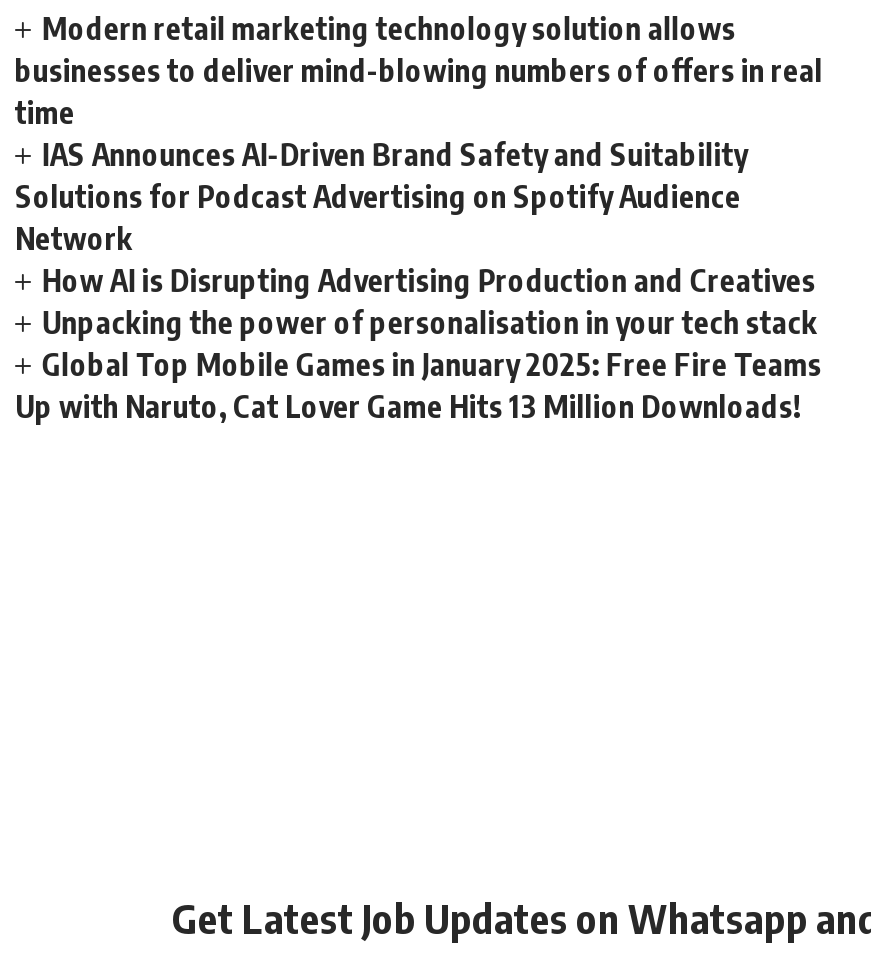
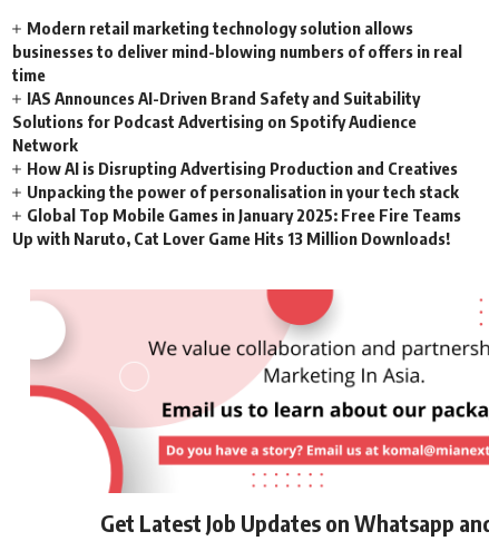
none -> [29,288,486,494] [image]

